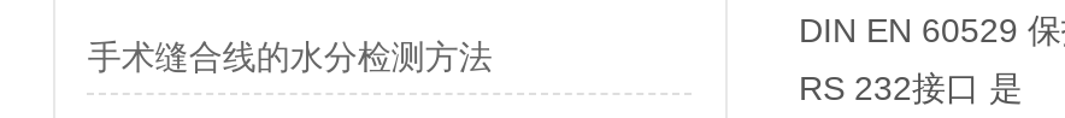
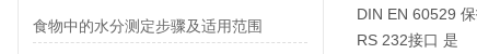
[88,37,493,76] 手术缝合线的水分检测方法 -> [33,17,263,35] 食物中的水分测定步骤及适用范围

